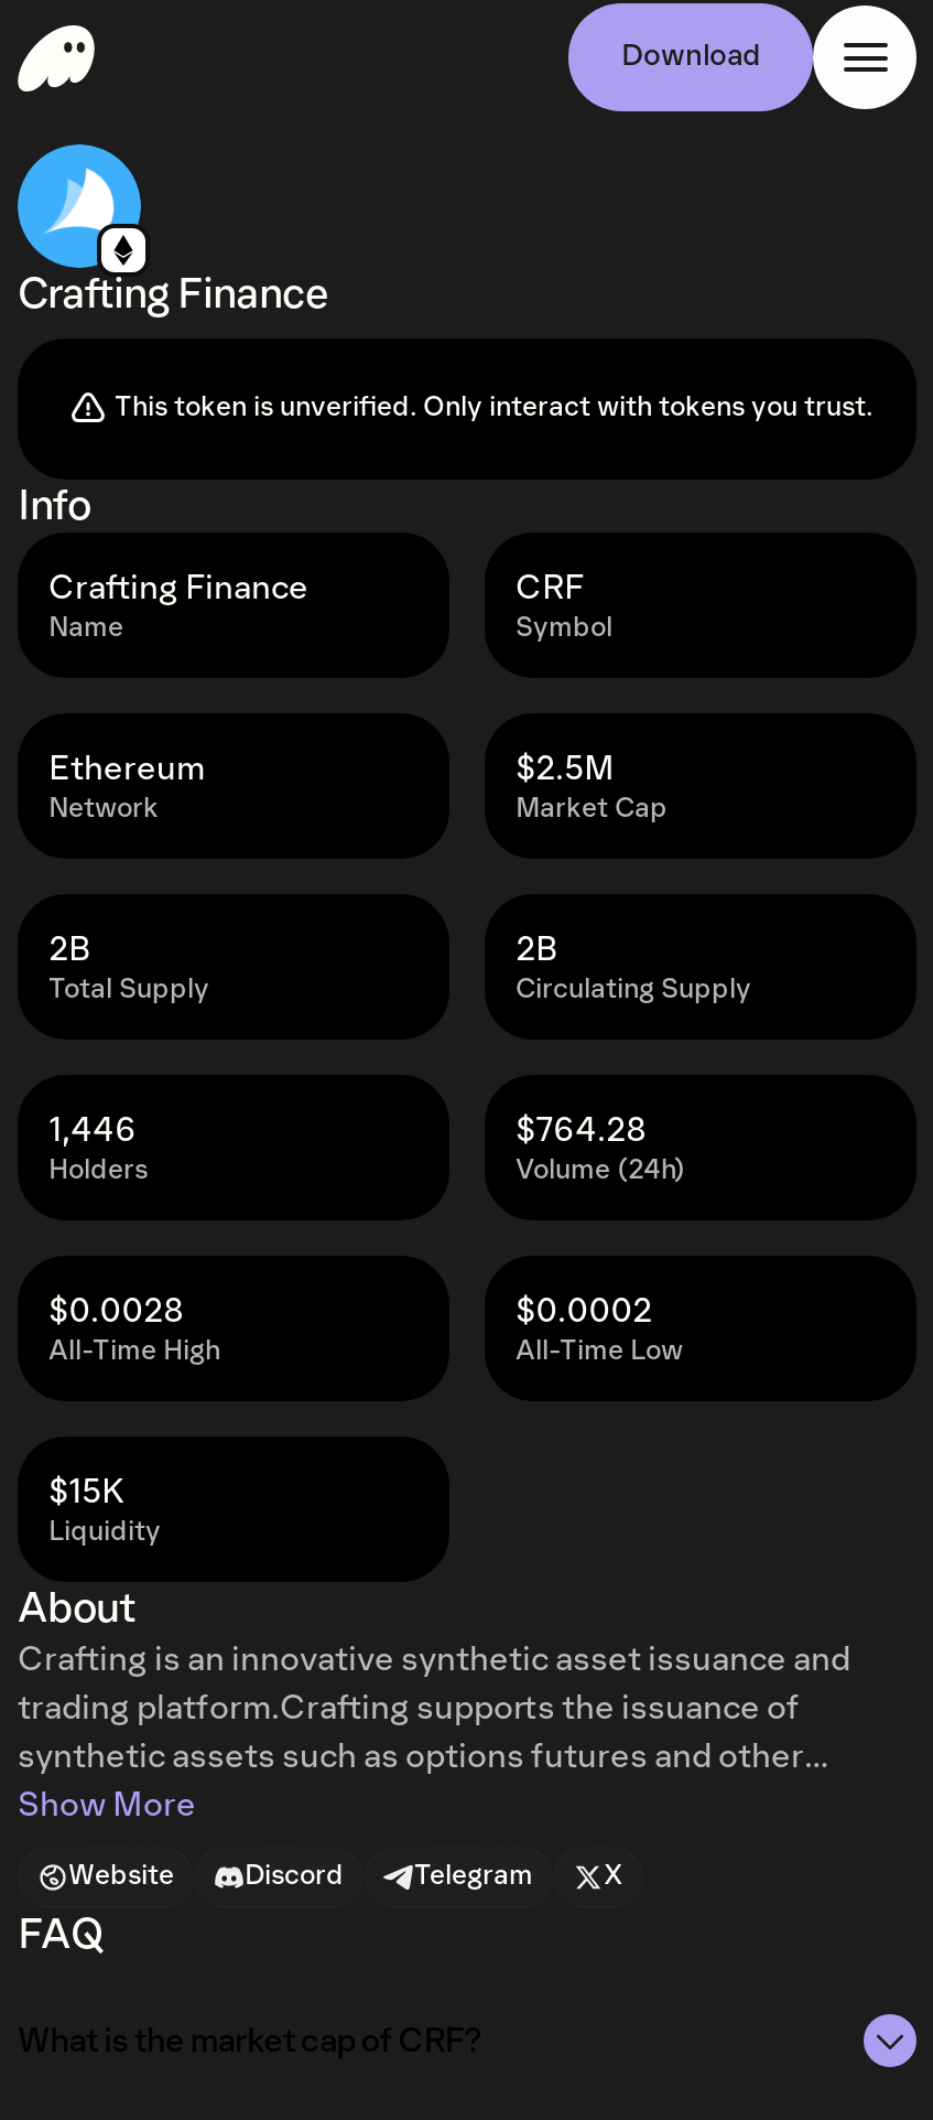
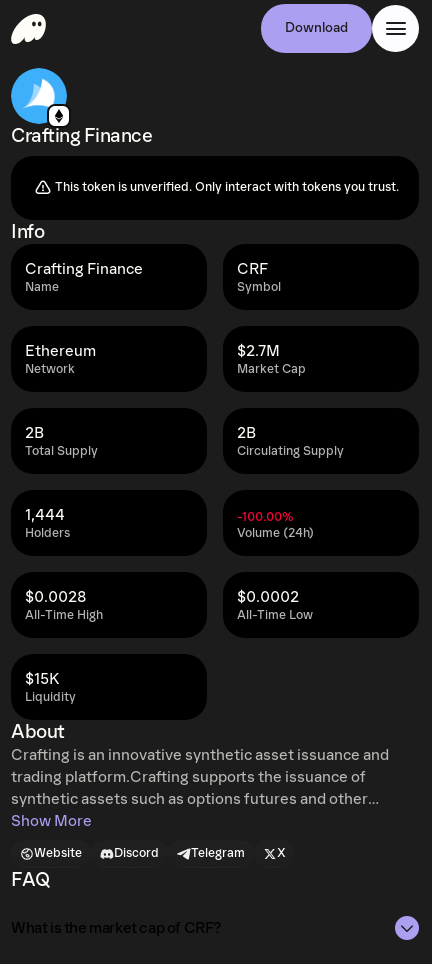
[516,749,615,788] $2.5M -> [237,342,280,360] $2.7M
[48,1110,137,1150] 1,446 -> [25,506,65,524] 1,444
[516,1110,645,1150] $764.28 -> [237,510,294,525] -100.00%

